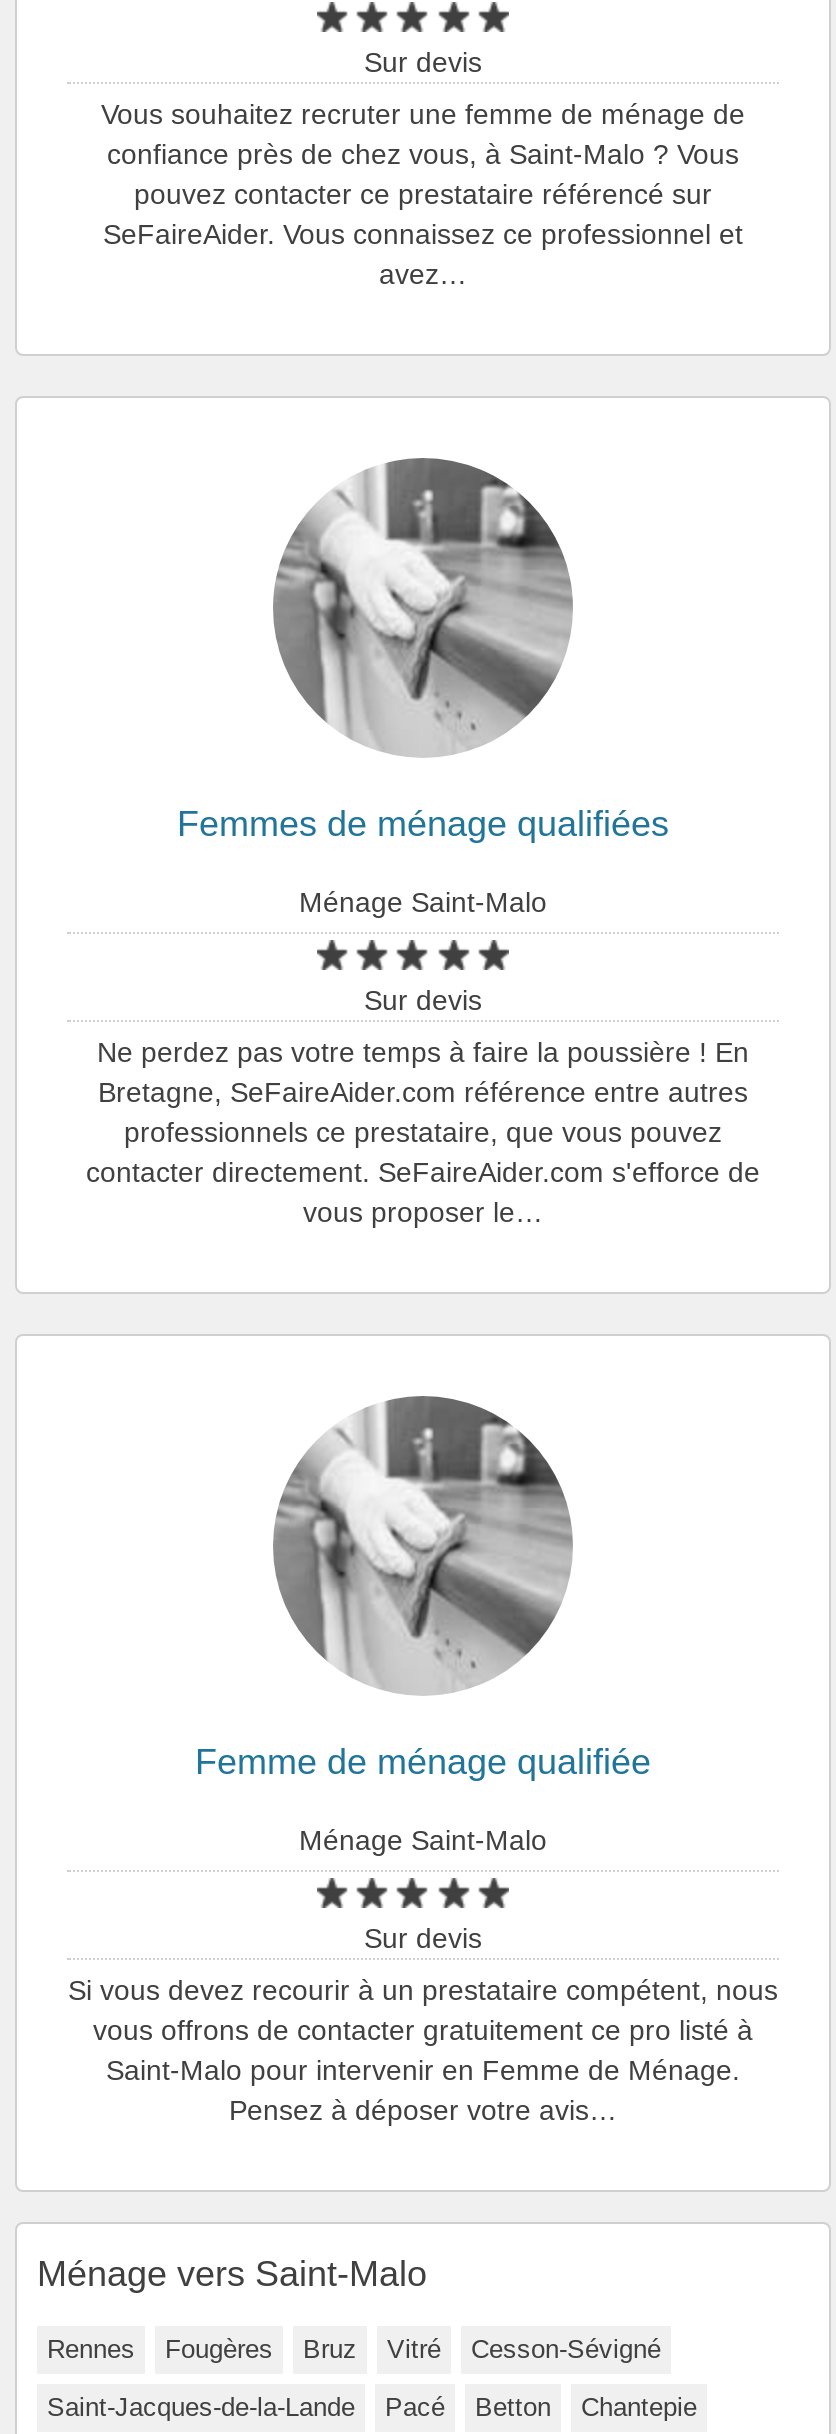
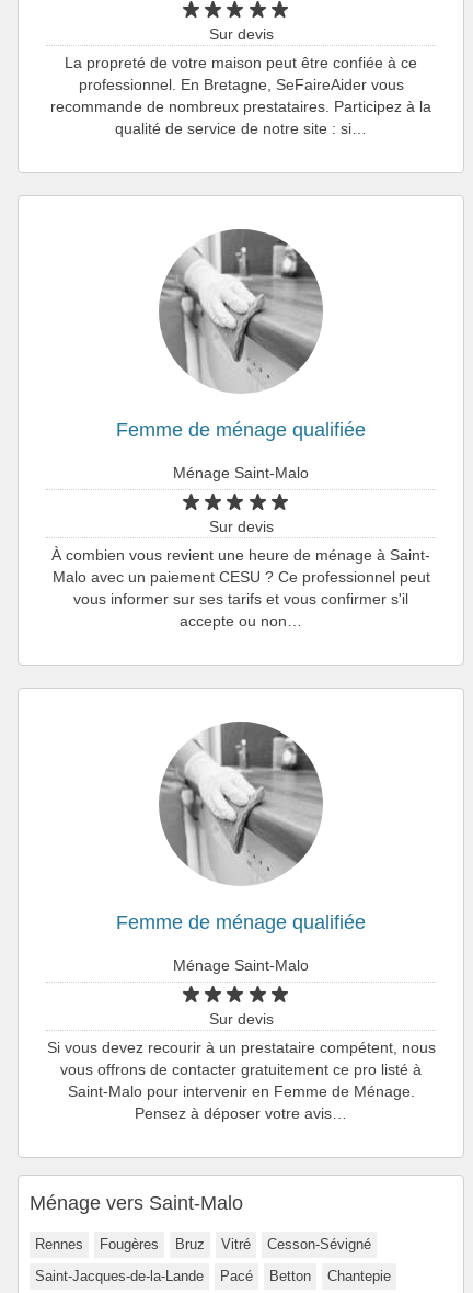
[101,98,745,290] Vous souhaitez recruter une femme de ménage de | confiance près de chez vous, à Saint-Malo ? Vous | pouvez contacter ce prestataire référencé sur | SeFaireAider. Vous connaissez ce professionnel et | avez… -> [50,54,431,137] La propreté de votre maison peut être confiée à ce | professionnel. En Bretagne, SeFaireAider vous | recommande de nombreux prestataires. Participez à la | qualité de service de notre site : si…
[177,804,669,844] Femmes de ménage qualifiées -> [116,419,366,441] Femme de ménage qualifiée
[86,1036,760,1228] Ne perdez pas votre temps à faire la poussière ! En | Bretagne, SeFaireAider.com référence entre autres | professionnels ce prestataire, que vous pouvez | contacter directement. SeFaireAider.com s'efforce de | vous proposer le… -> [51,546,430,629] À combien vous revient une heure de ménage à Saint- | Malo avec un paiement CESU ? Ce professionnel peut | vous informer sur ses tarifs et vous confirmer s'il | accepte ou non…

